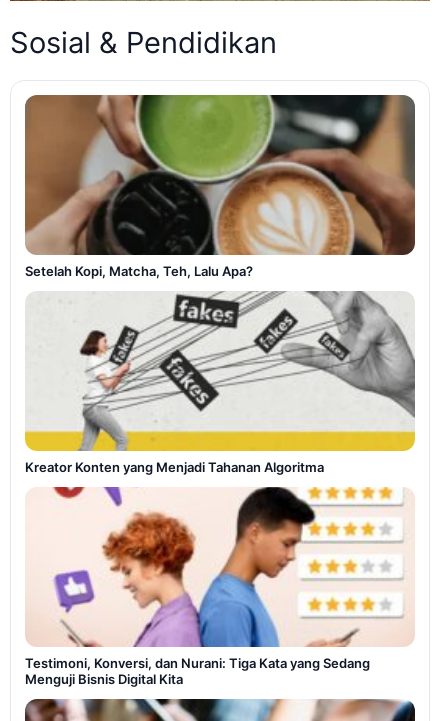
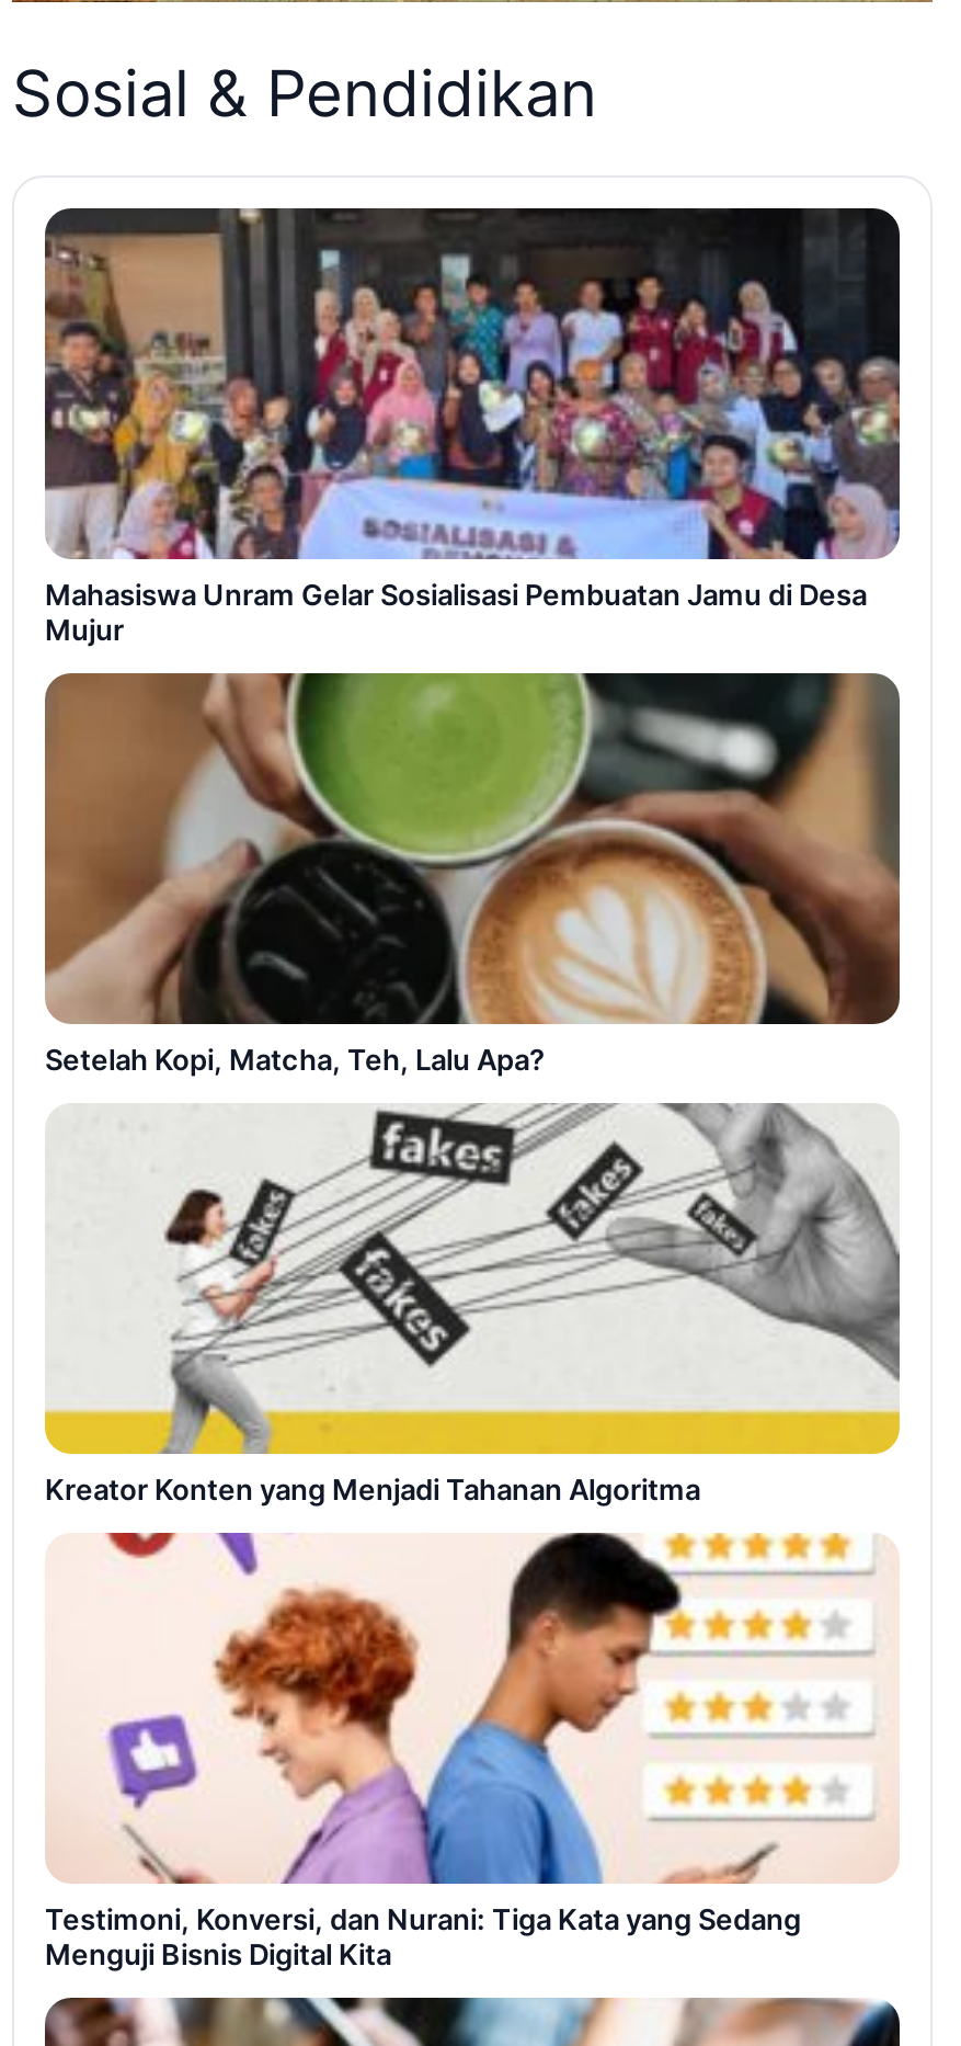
none -> [43,206,902,646] [image] | Mahasiswa Unram Gelar Sosialisasi Pembuatan Jamu di Desa | Mujur

